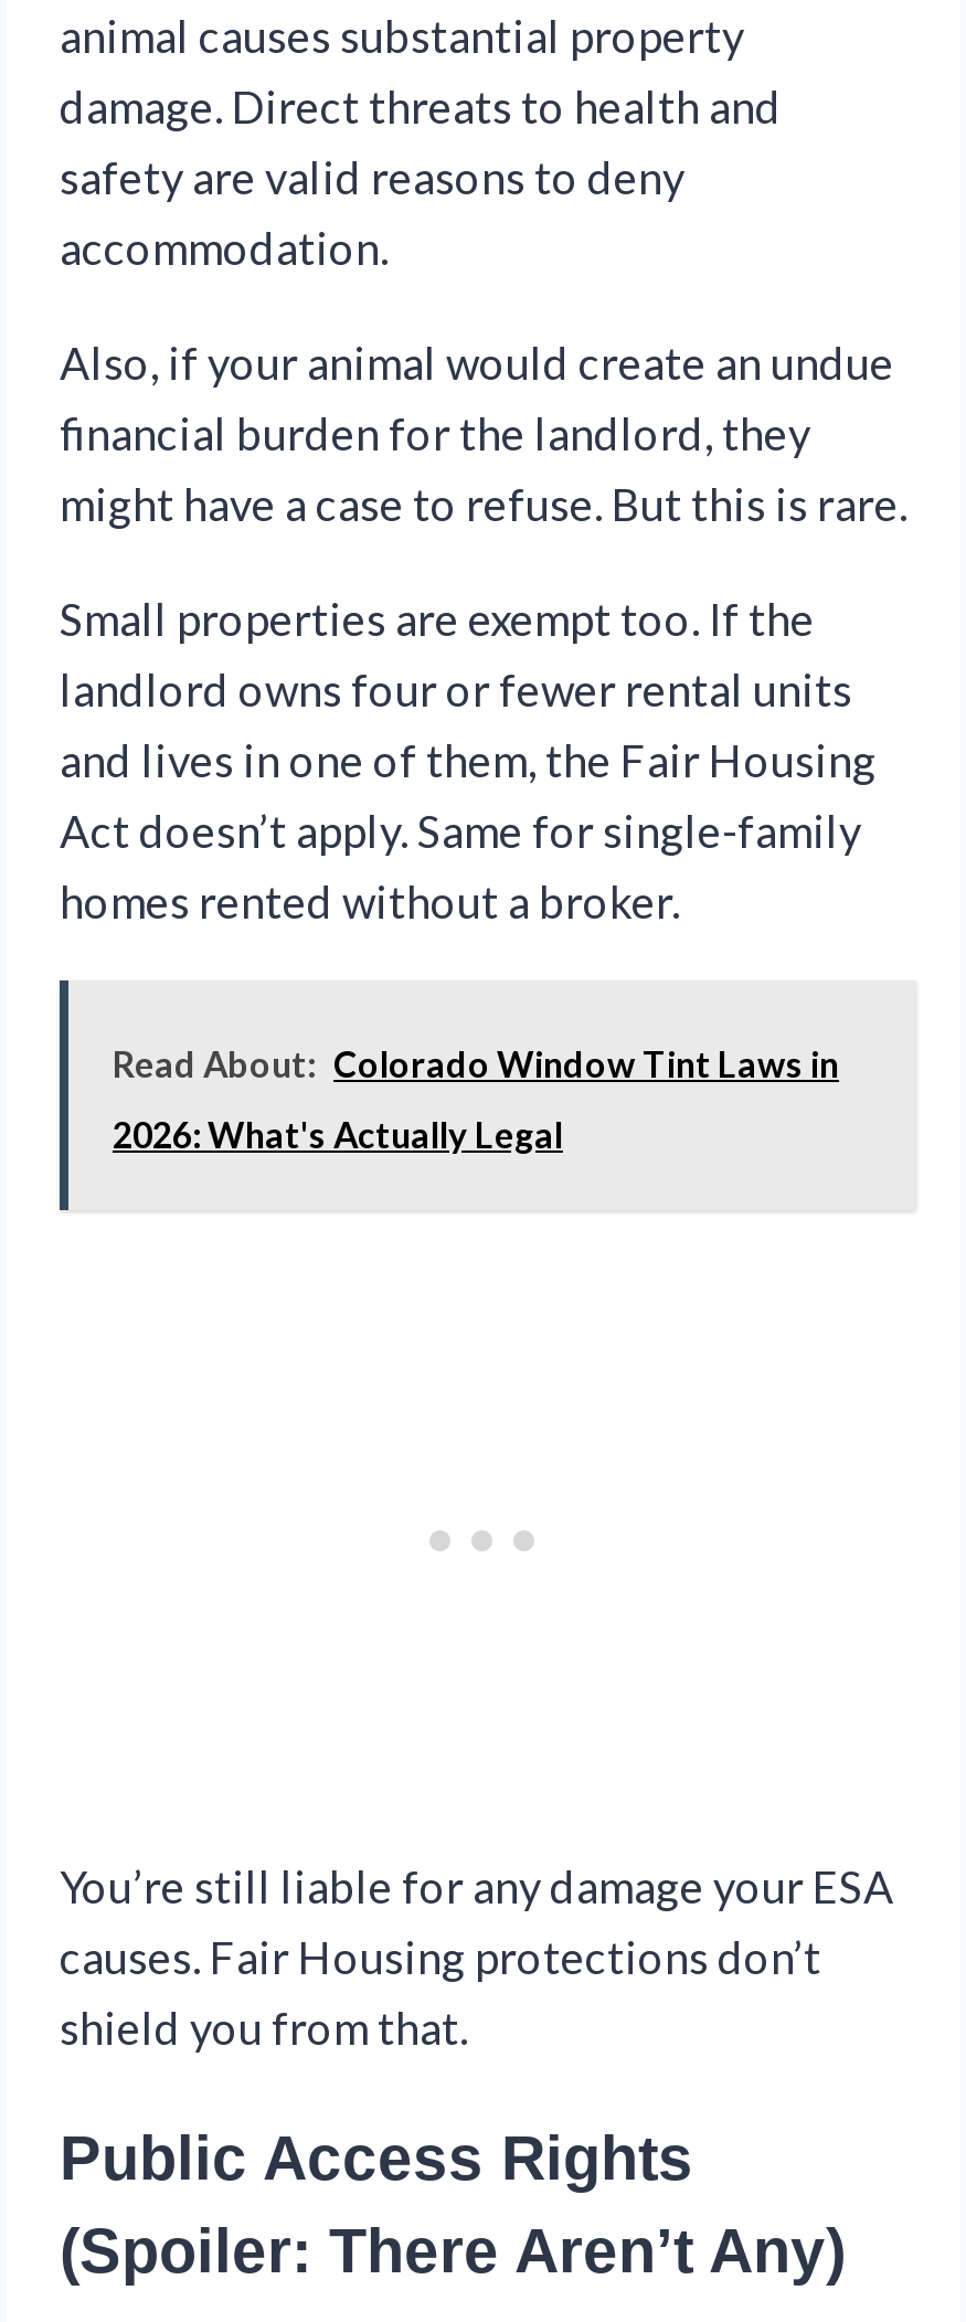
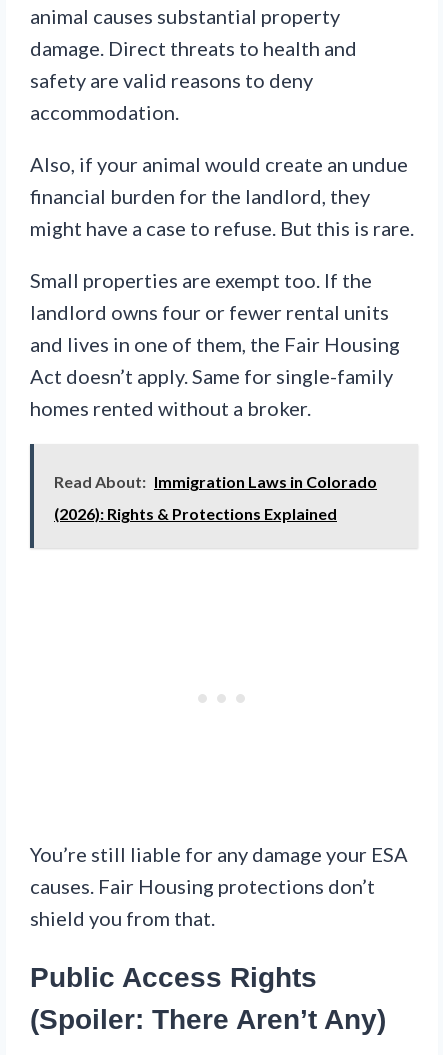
[113,1043,839,1084] Read About: Colorado Window Tint Laws in -> [54,472,377,491] Read About: Immigration Laws in Colorado
[113,1113,563,1155] 2026: What's Actually Legal -> [54,504,337,523] (2026): Rights & Protections Explained

